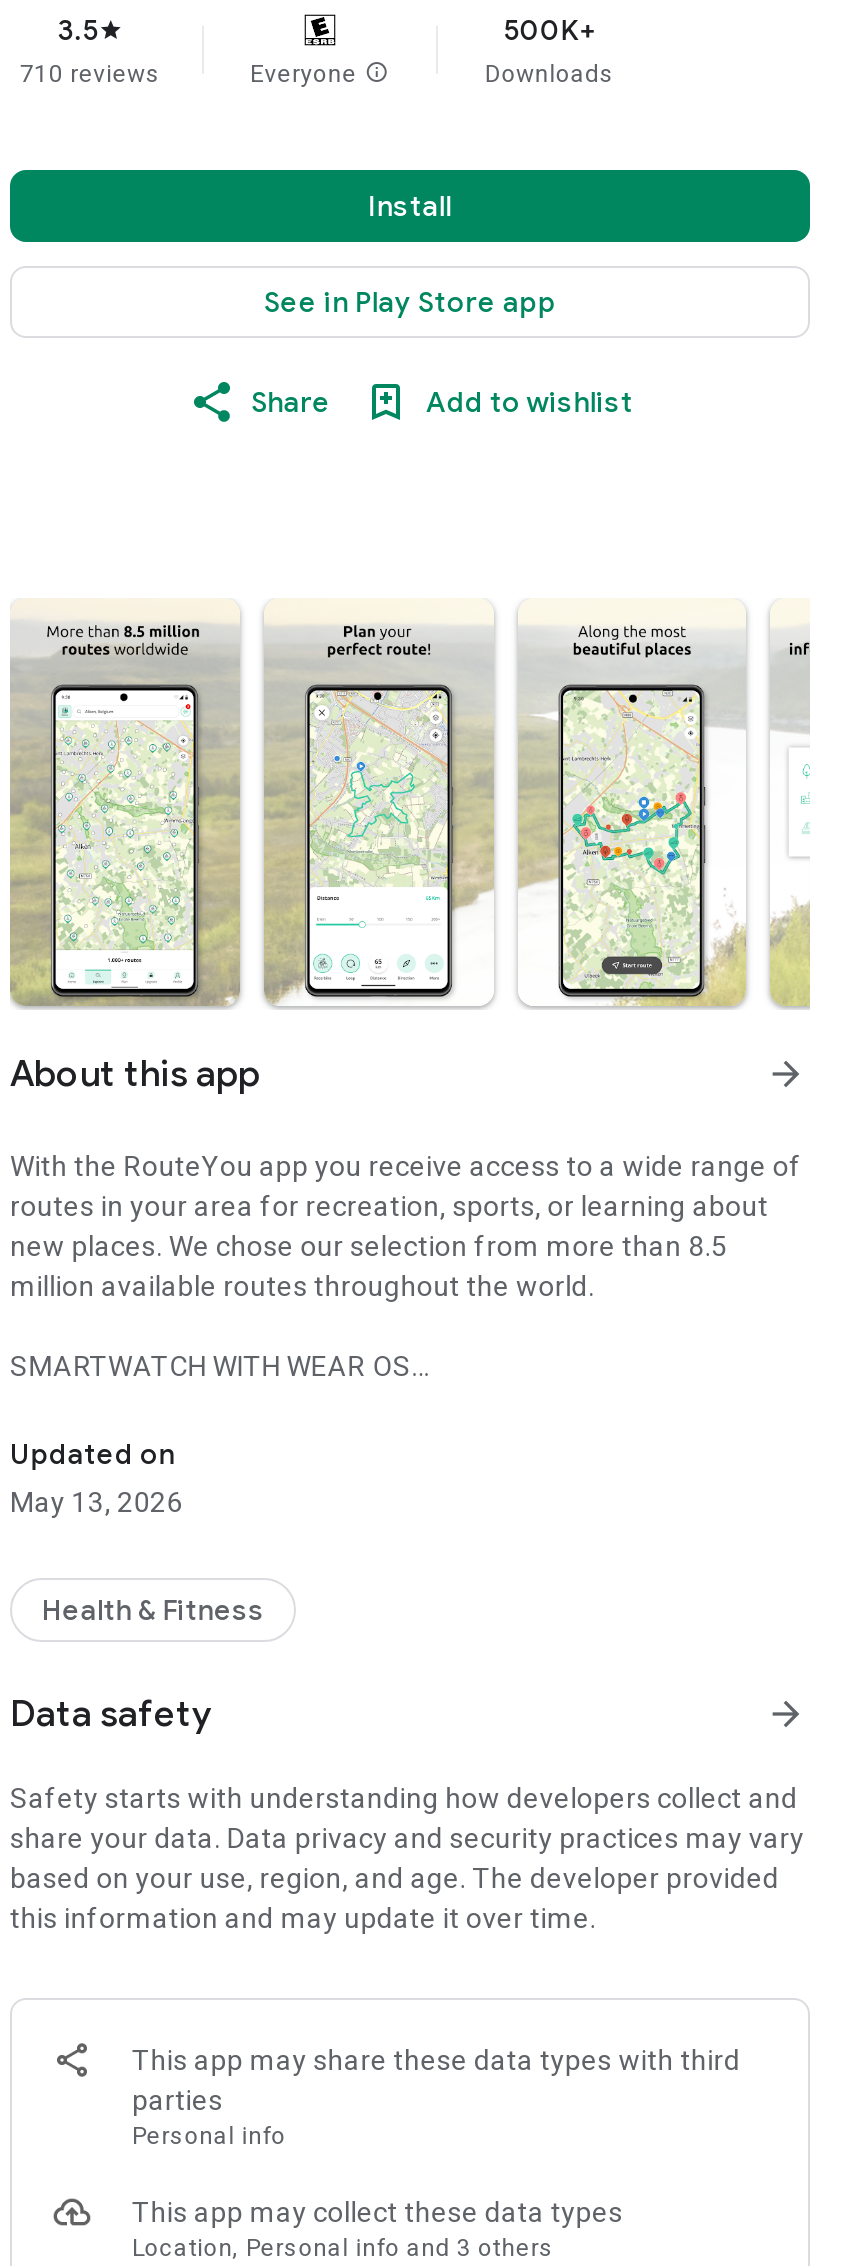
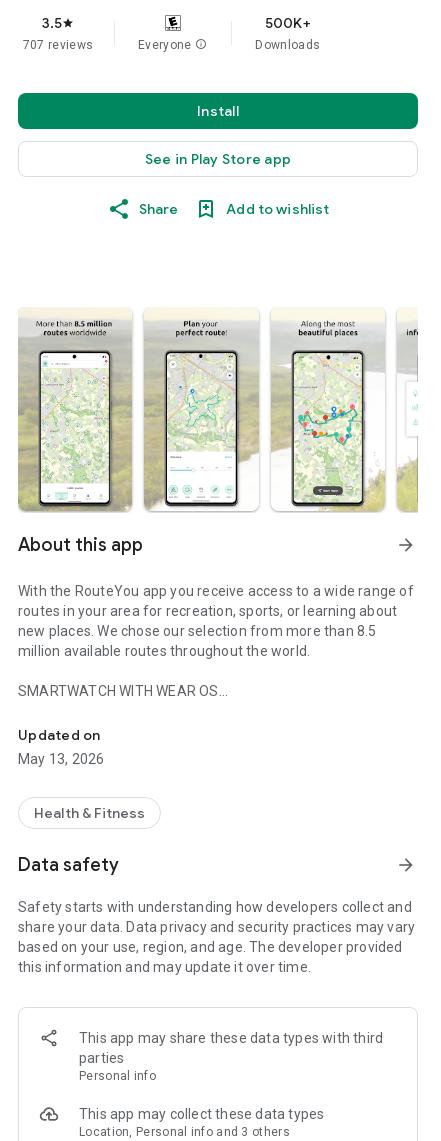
[20,60,160,88] 710 reviews -> [23,38,93,52] 707 reviews

